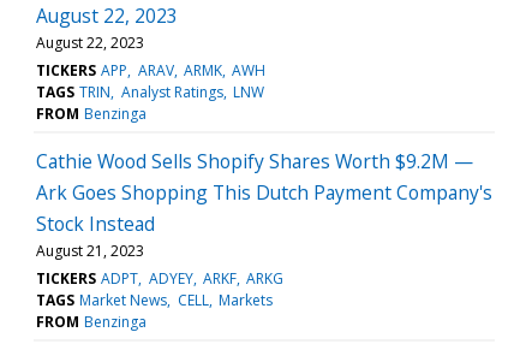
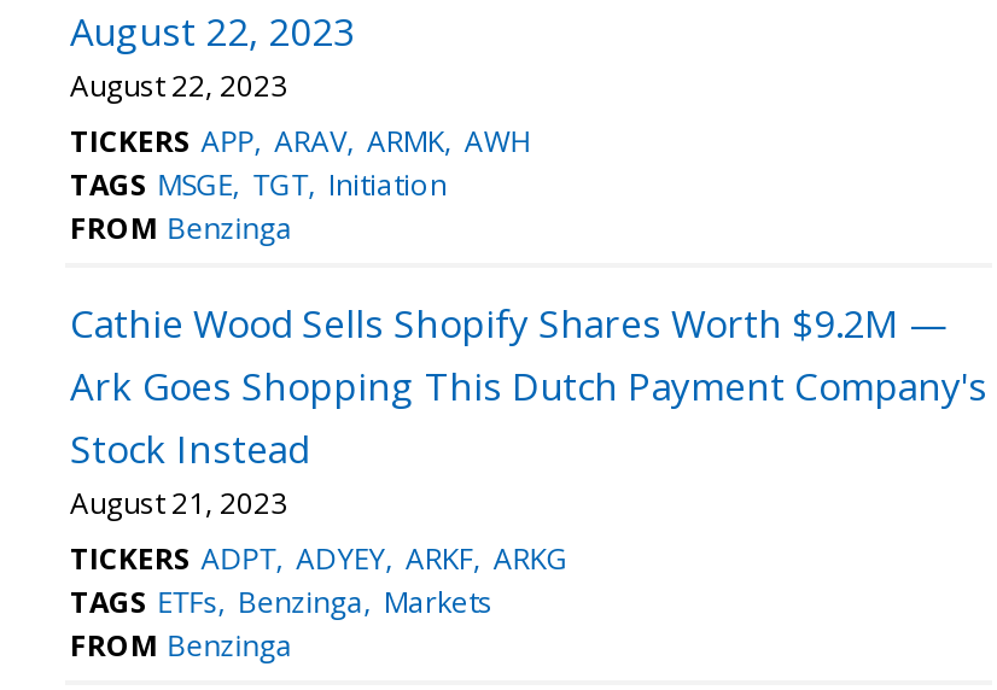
[36,82,264,102] TAGS TRIN Analyst Ratings LNW -> [70,164,446,205] TAGS MSGE TGT Initiation
[36,290,272,310] TAGS Market News CELL Markets -> [70,581,492,622] TAGS ETFs Benzinga Markets

